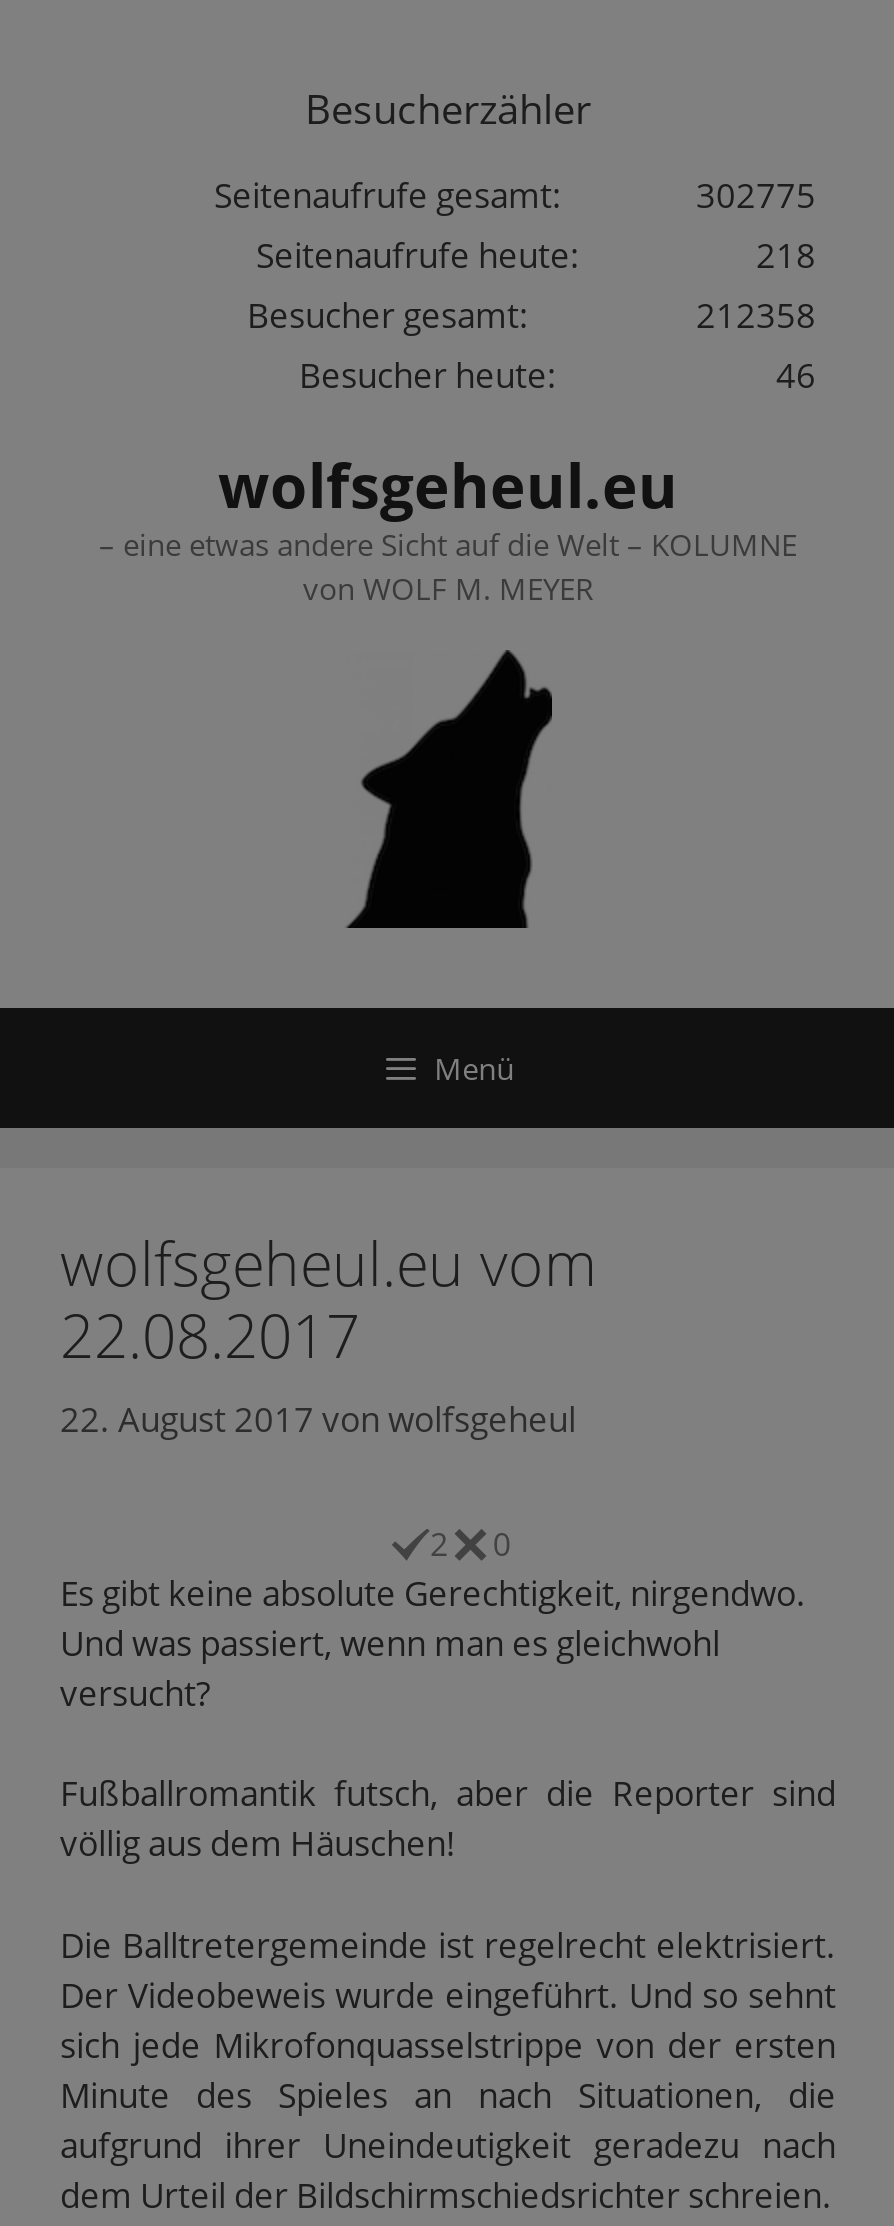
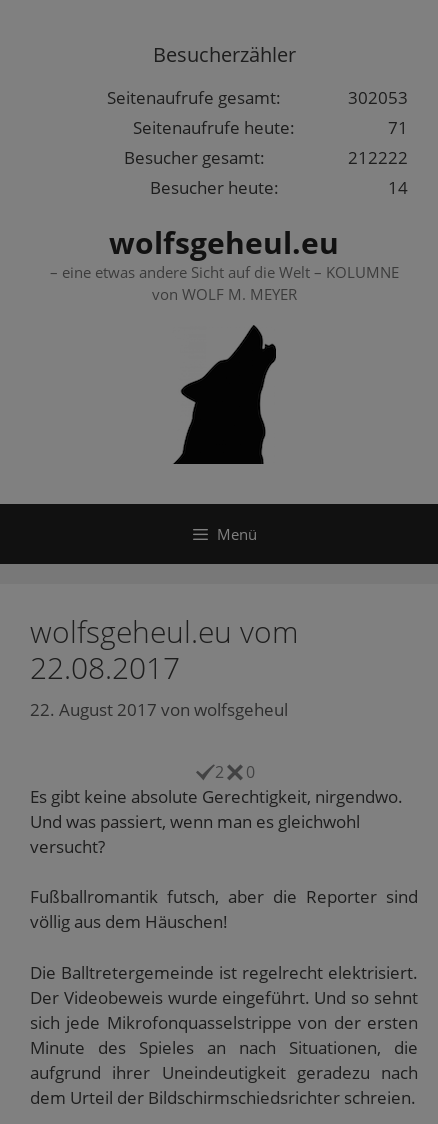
[696,172,816,218] 302775 -> [348,86,408,109] 302053
[756,232,816,278] 218 -> [388,116,408,139] 71
[696,292,816,338] 212358 -> [348,146,408,169] 212222
[776,352,816,398] 46 -> [388,176,408,199] 14

